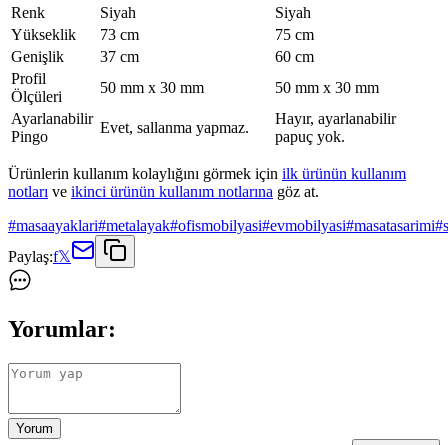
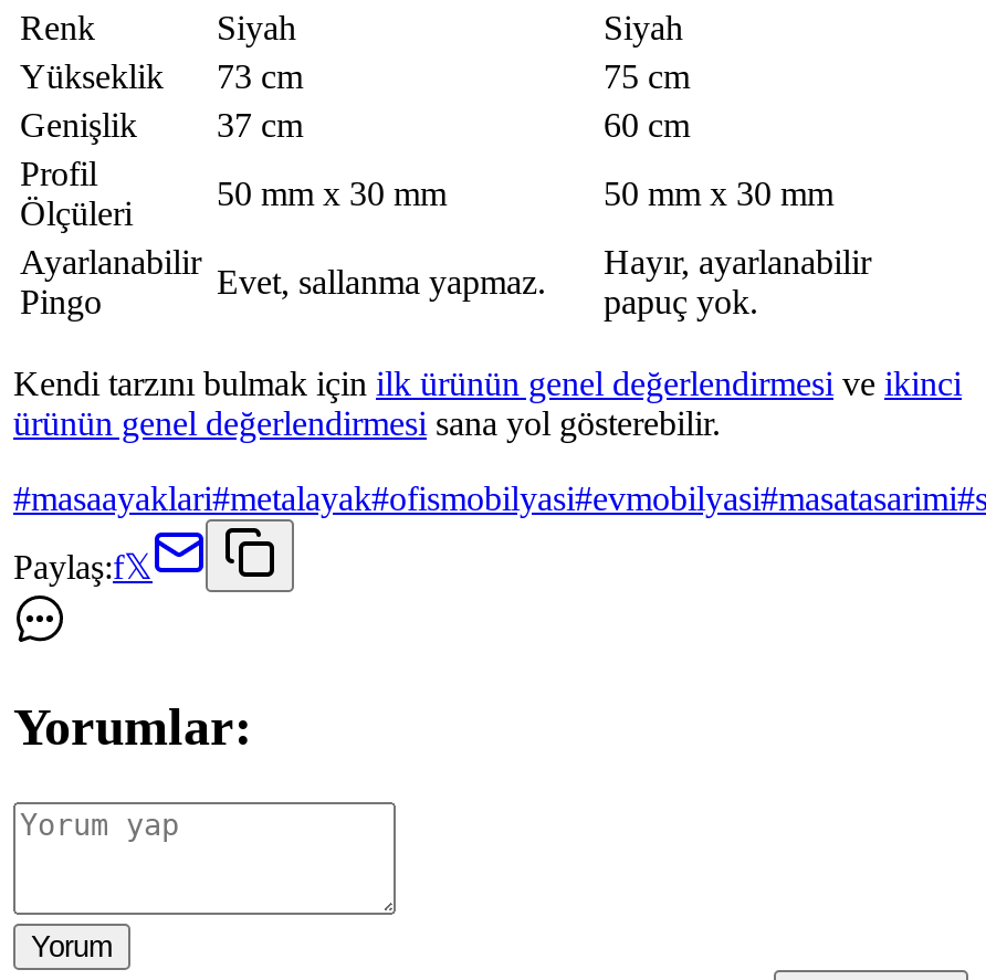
[8,165,406,200] Ürünlerin kullanım kolaylığını görmek için ilk ürünün kullanım | notları ve ikinci ürünün kullanım notlarına göz at. -> [13,364,962,441] Kendi tarzını bulmak için ilk ürünün genel değerlendirmesi ve ikinci | ürünün genel değerlendirmesi sana yol gösterebilir.

